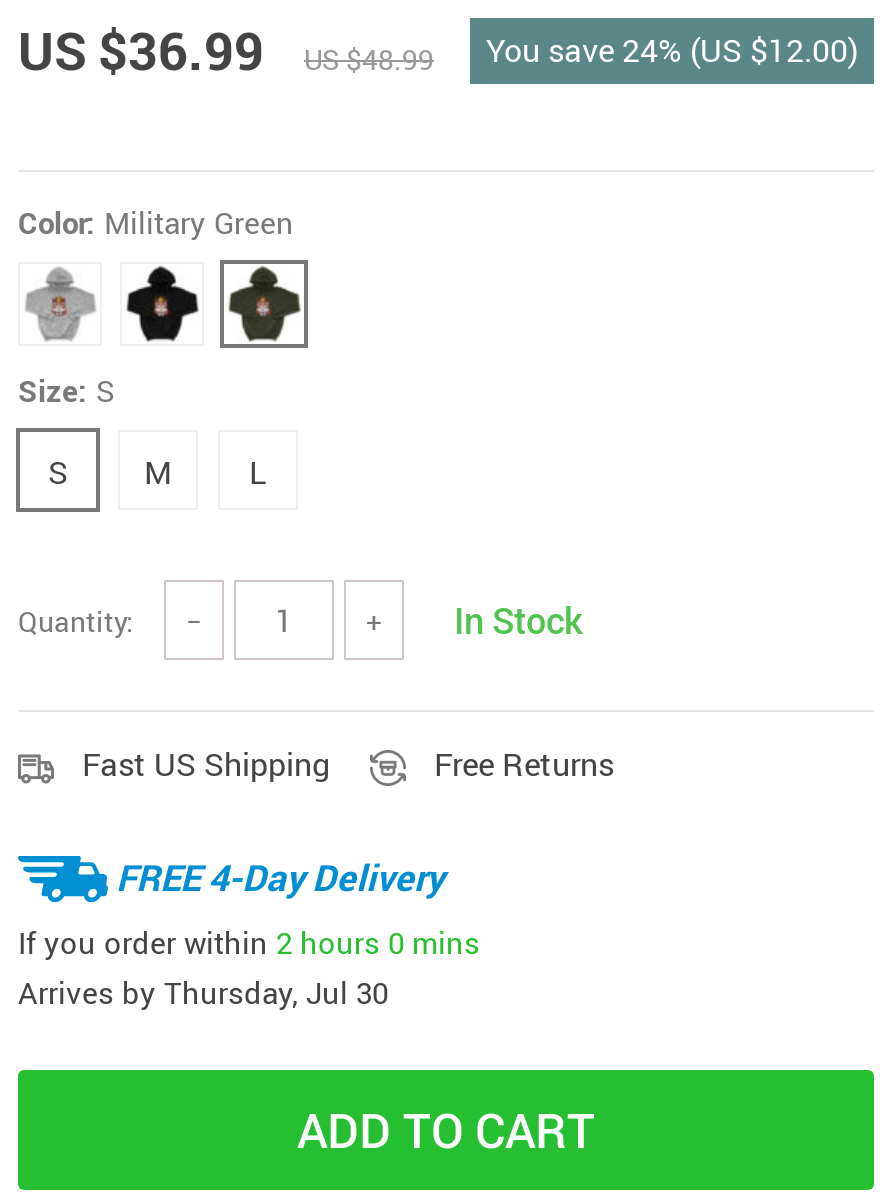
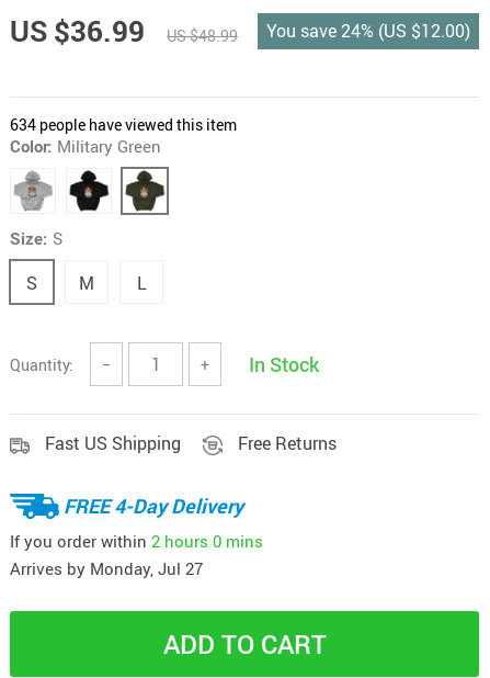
none -> [10,114,237,135] 634 people have viewed this item
[18,972,388,1012] Arrives by Thursday, Jul 30 -> [10,557,203,579] Arrives by Monday, Jul 27

